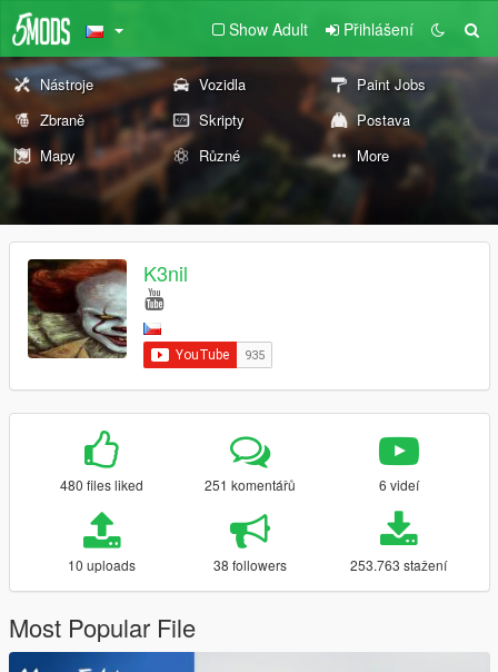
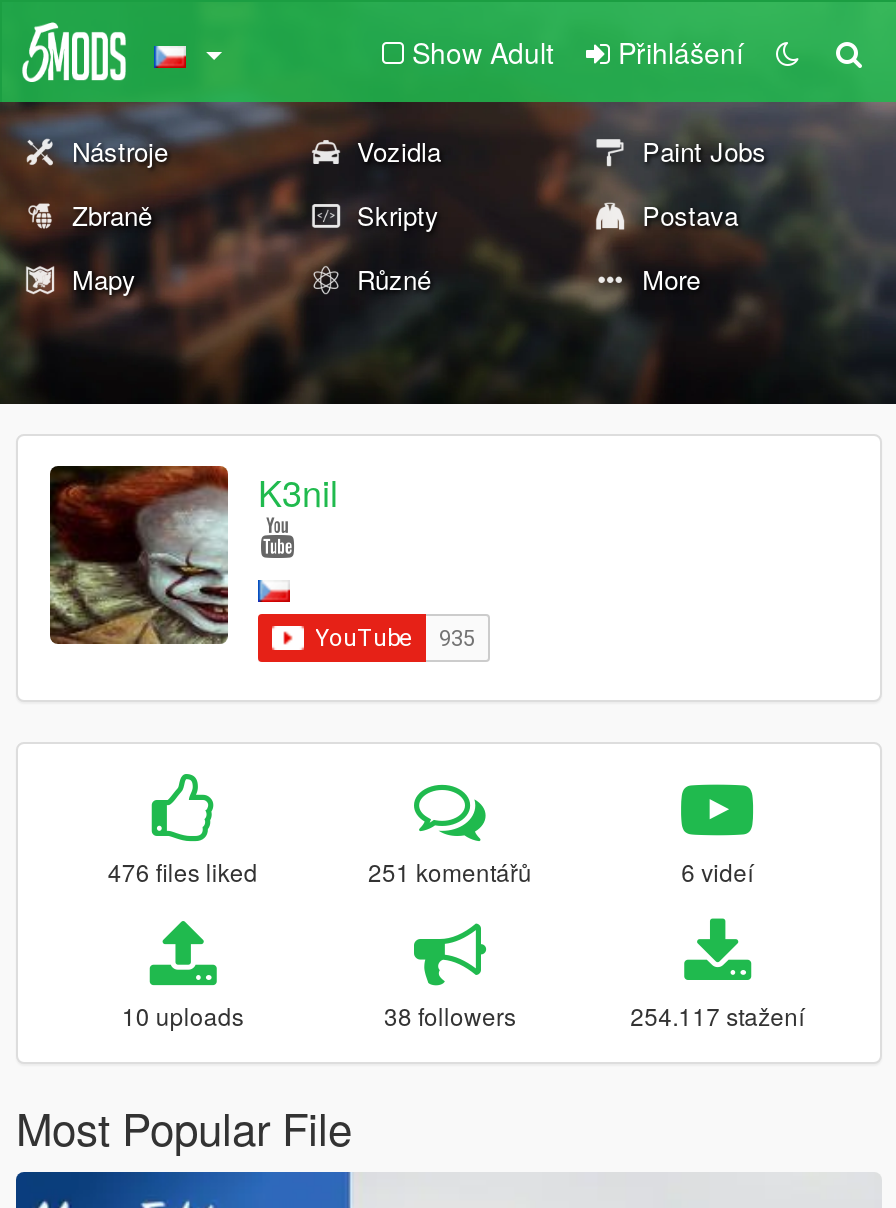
[60,475,143,494] 480 files liked -> [108,855,258,889] 476 files liked
[350,556,447,574] 253.763 stažení -> [630,999,804,1033] 254.117 stažení

